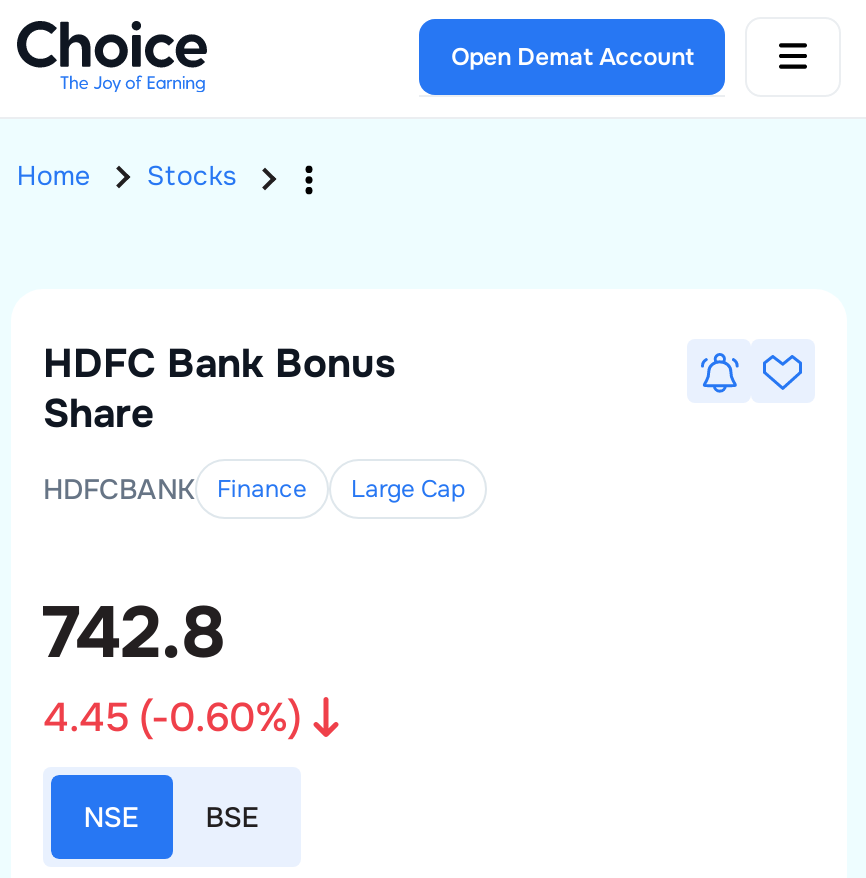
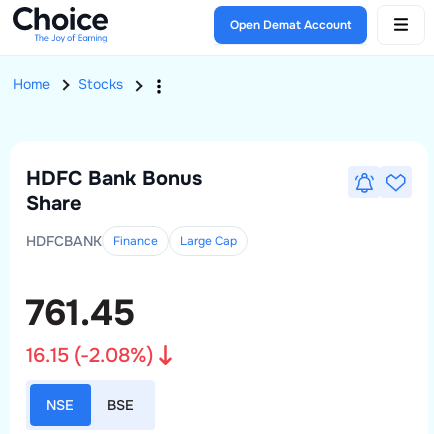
[43,587,227,679] 742.8 -> [26,290,135,336] 761.45
[43,693,301,743] 4.45 (-0.60%) -> [26,343,153,368] 16.15 (-2.08%)

